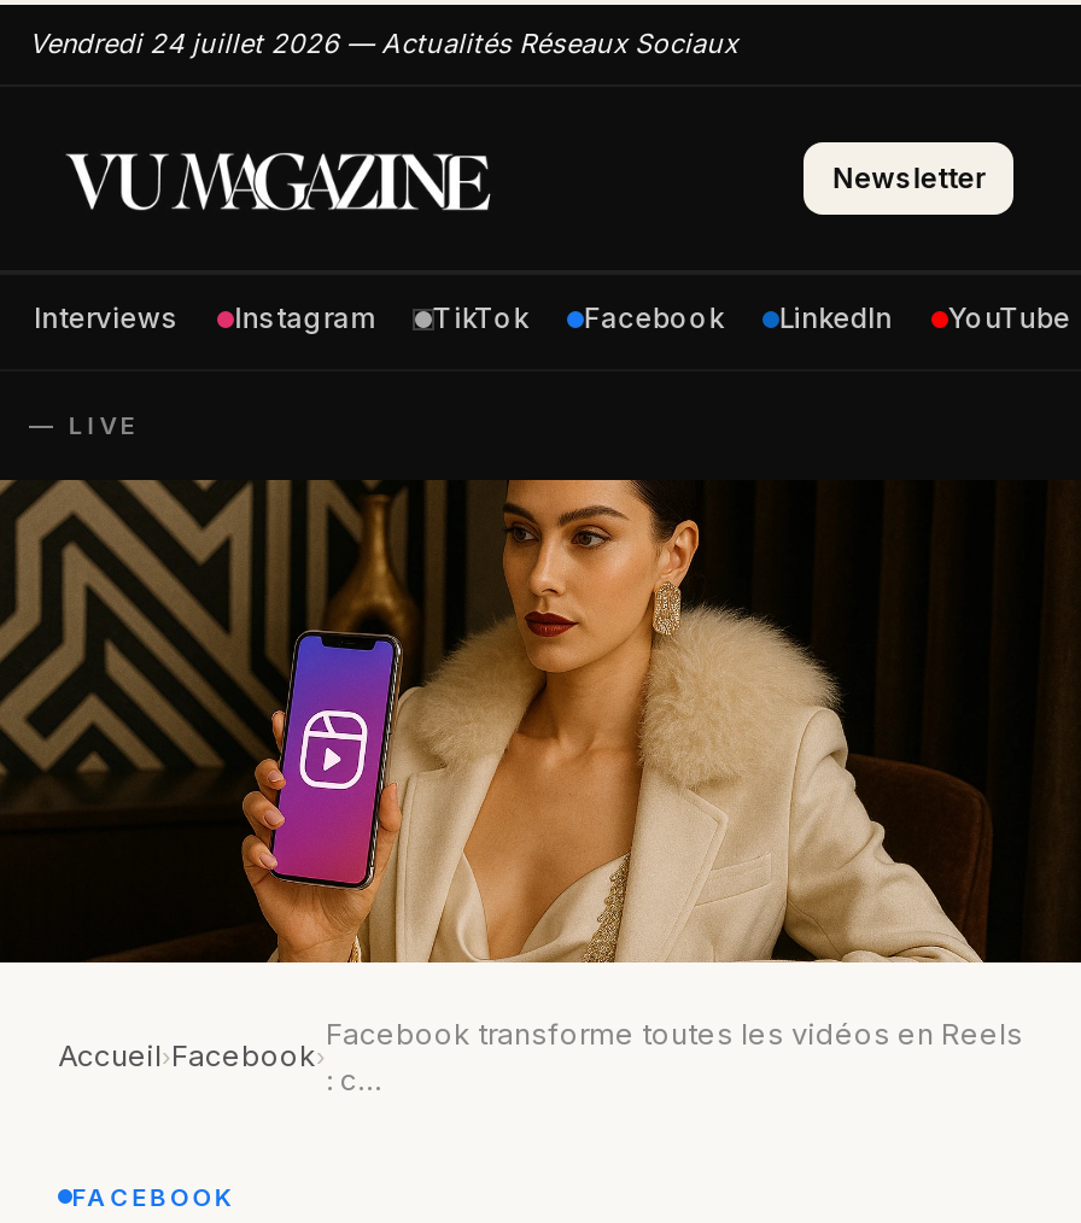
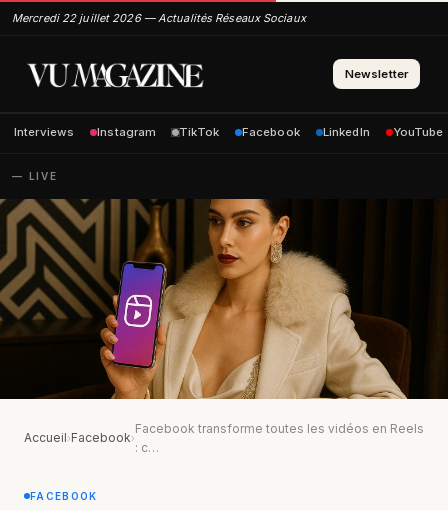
[29,27,738,60] Vendredi 24 juillet 2026 — Actualités Réseaux Sociaux -> [12,11,306,25] Mercredi 22 juillet 2026 — Actualités Réseaux Sociaux

